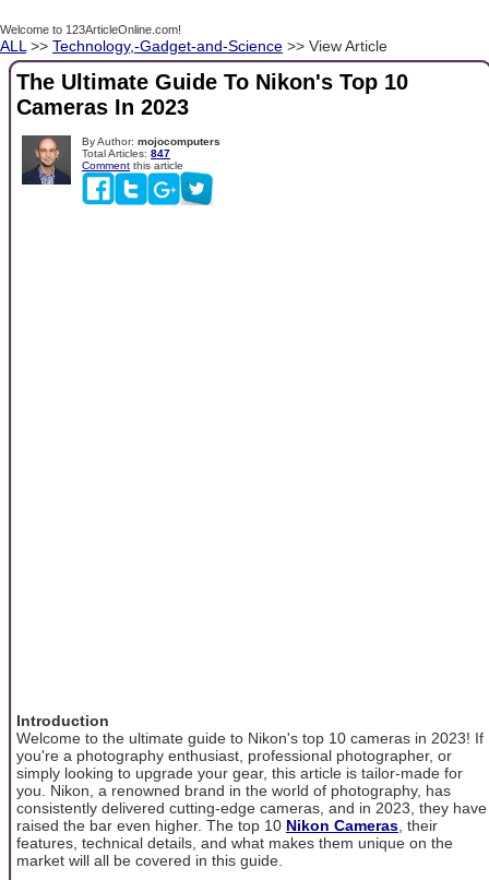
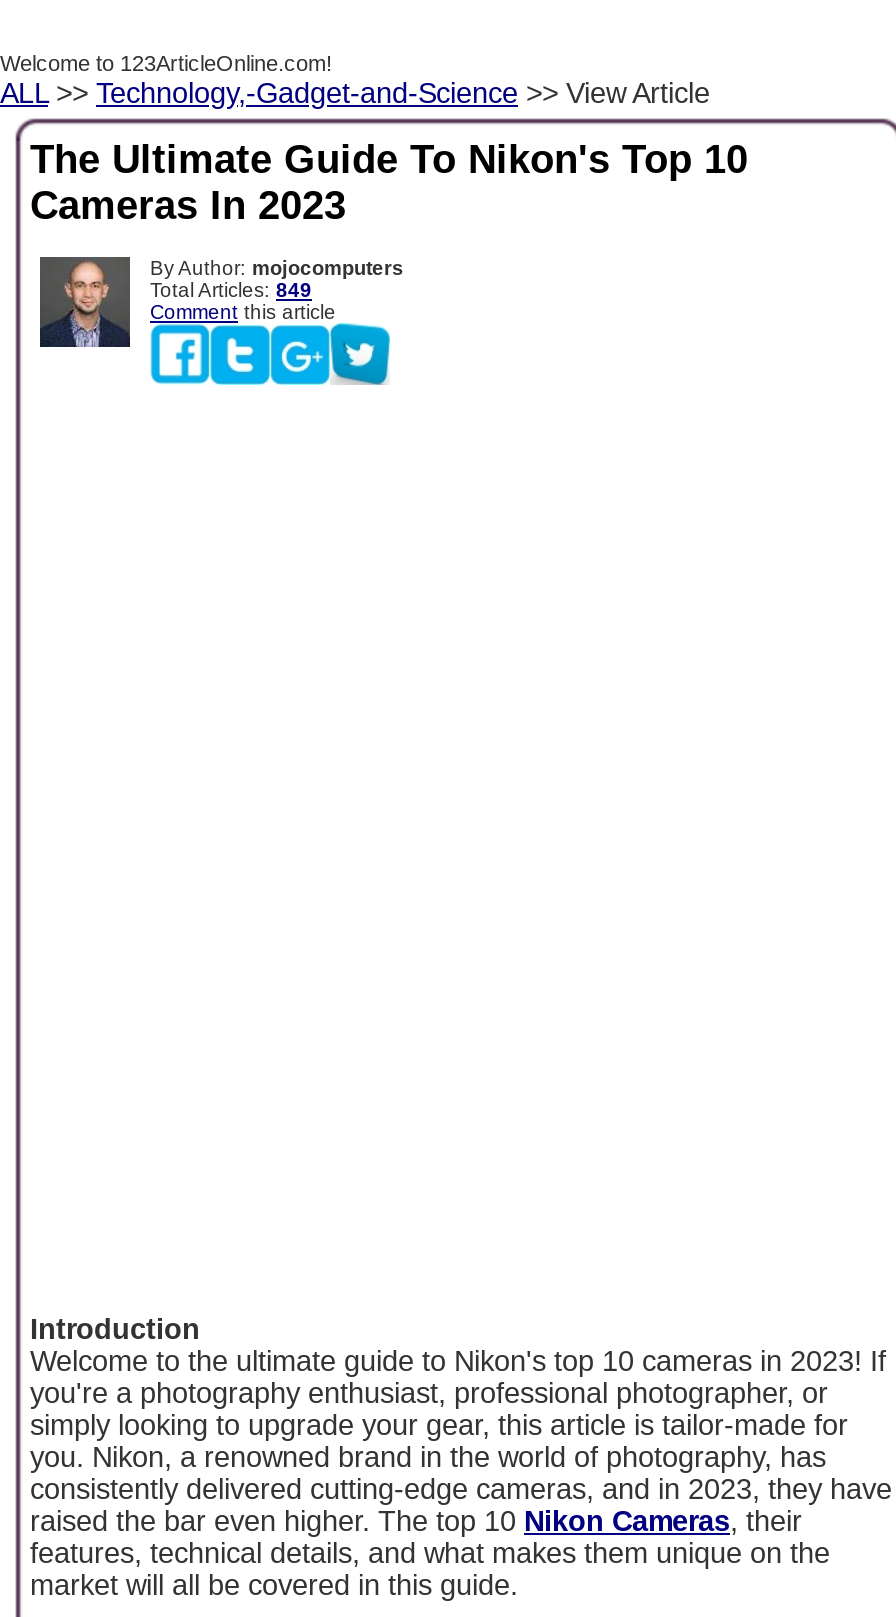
[82,147,170,159] Total Articles: 847 -> [150,279,312,301] Total Articles: 849

